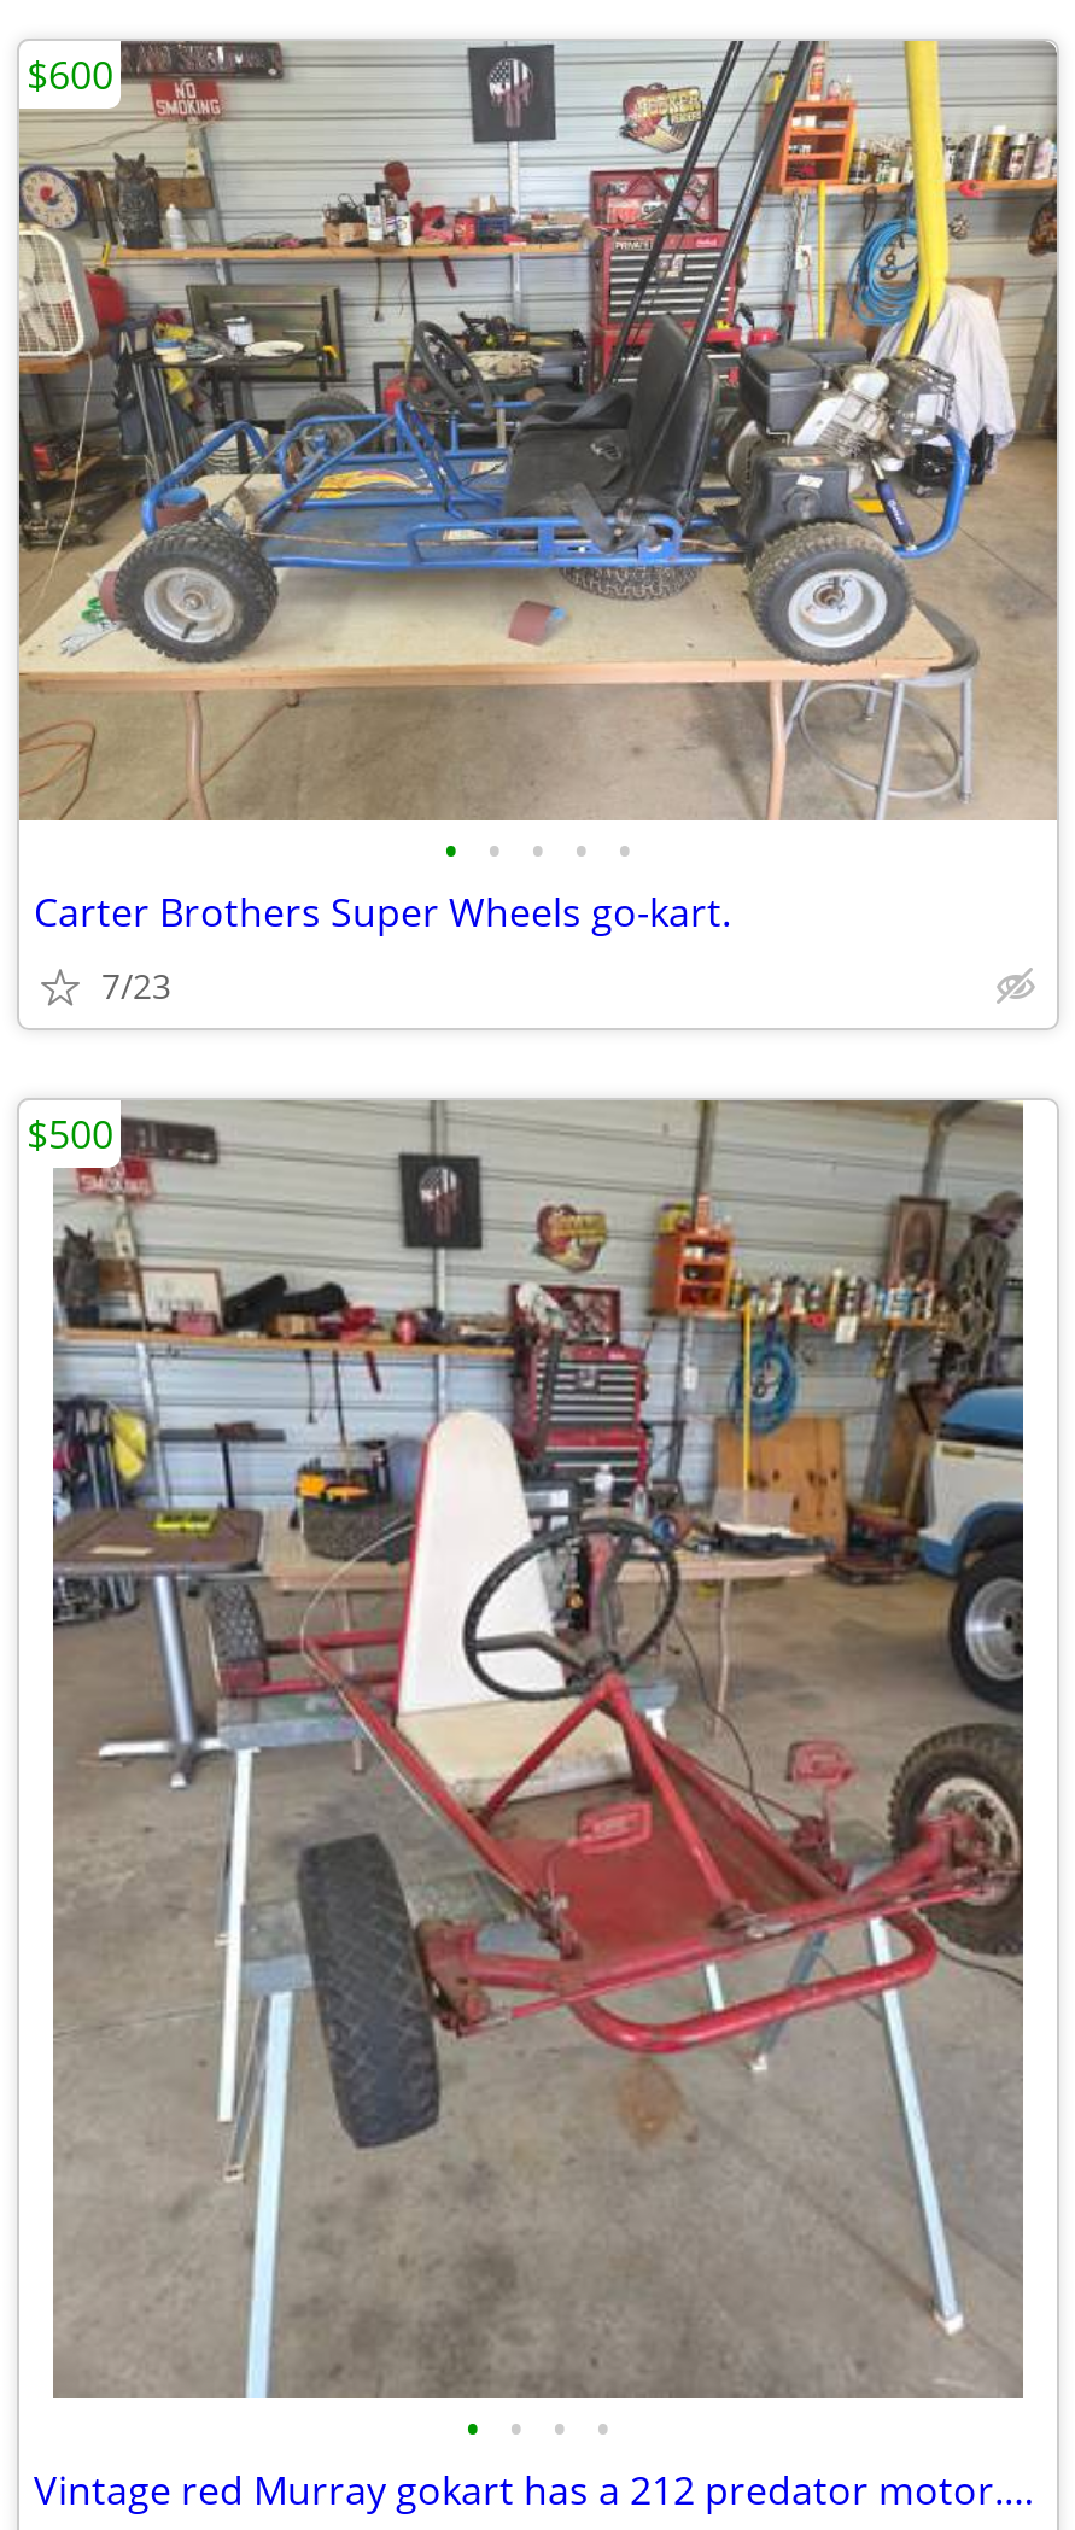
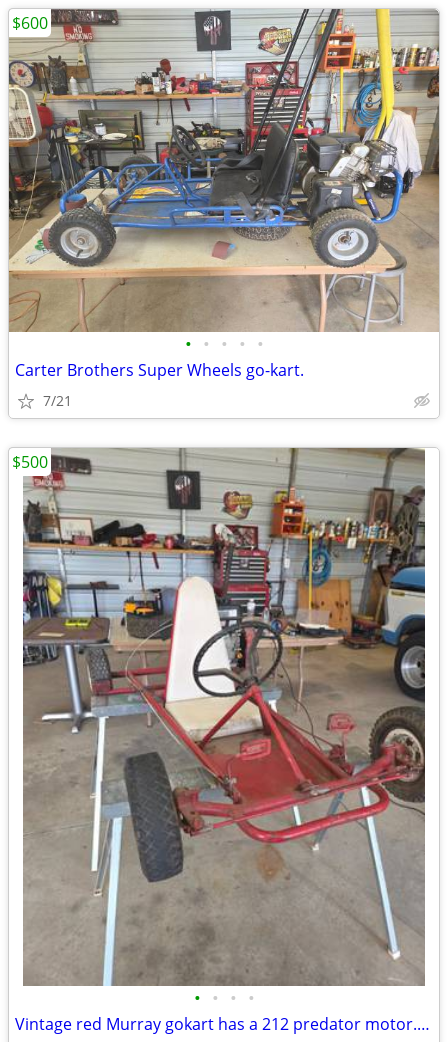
[101,963,171,1009] 7/23 -> [43,391,72,410] 7/21

